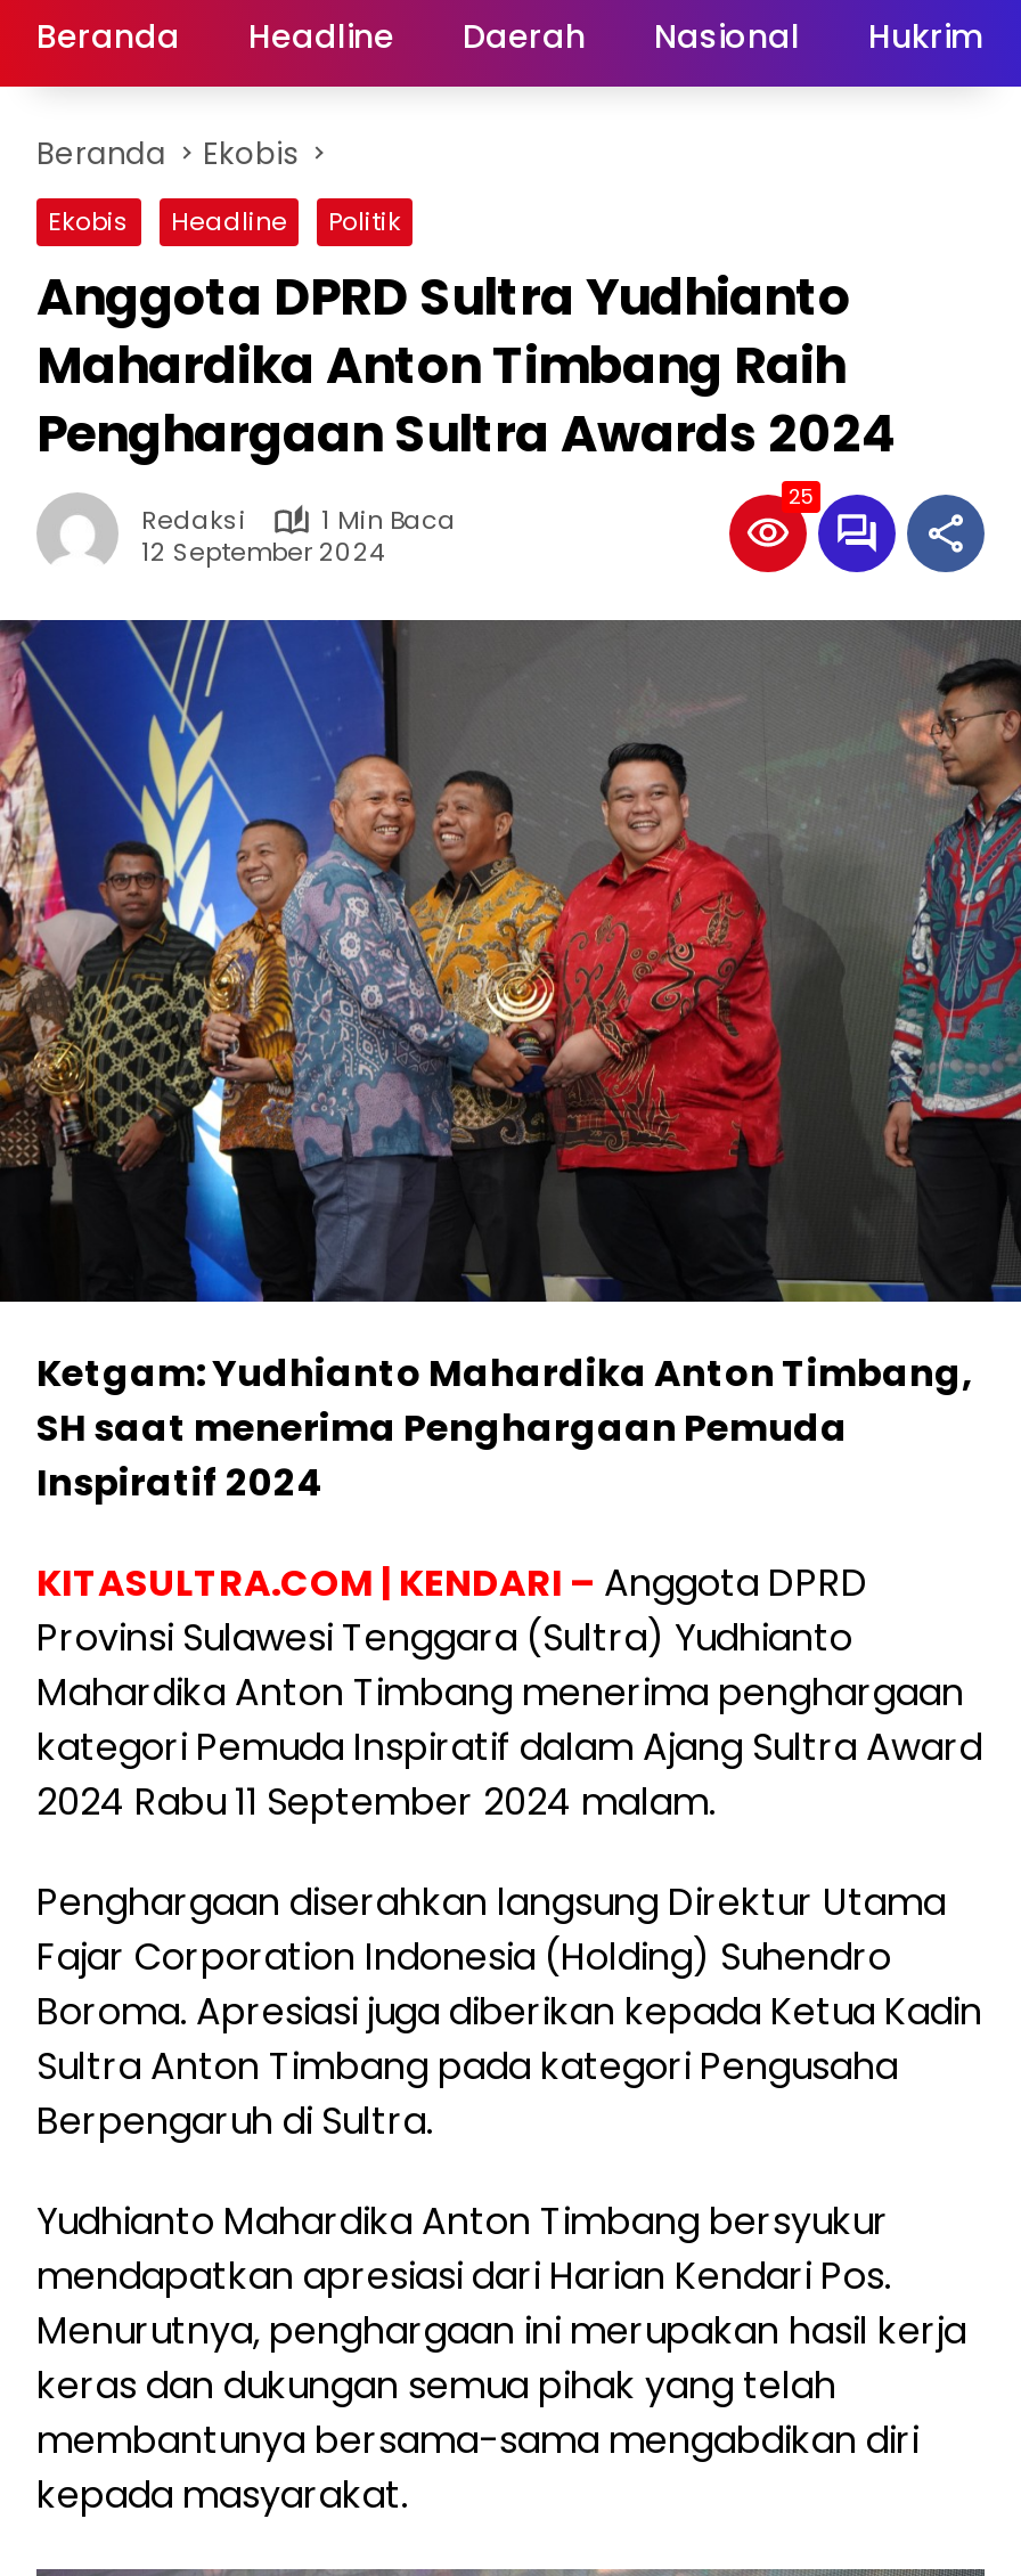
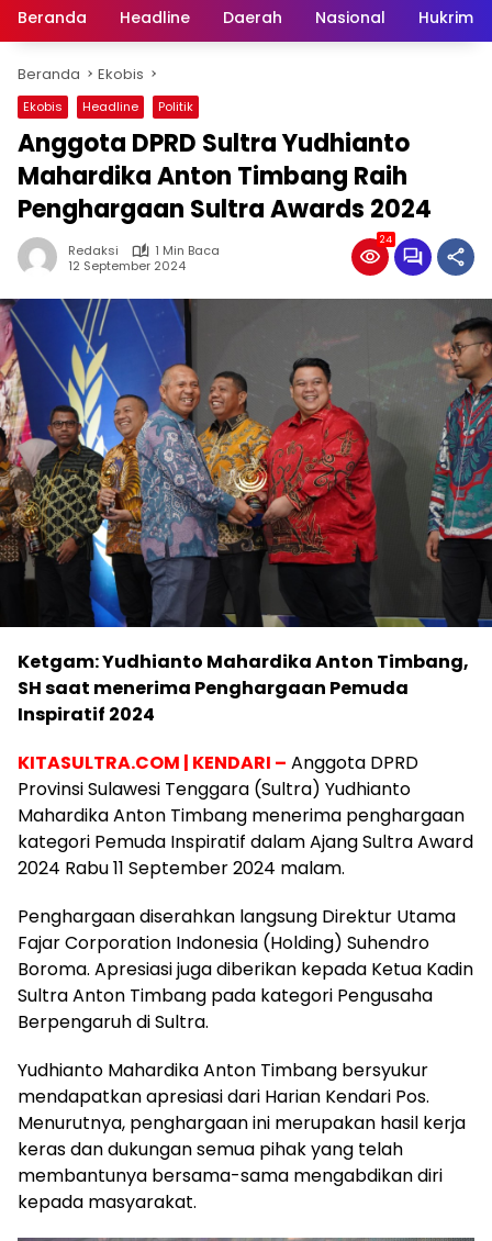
[789,483,814,511] 25 -> [380,233,392,246] 24

